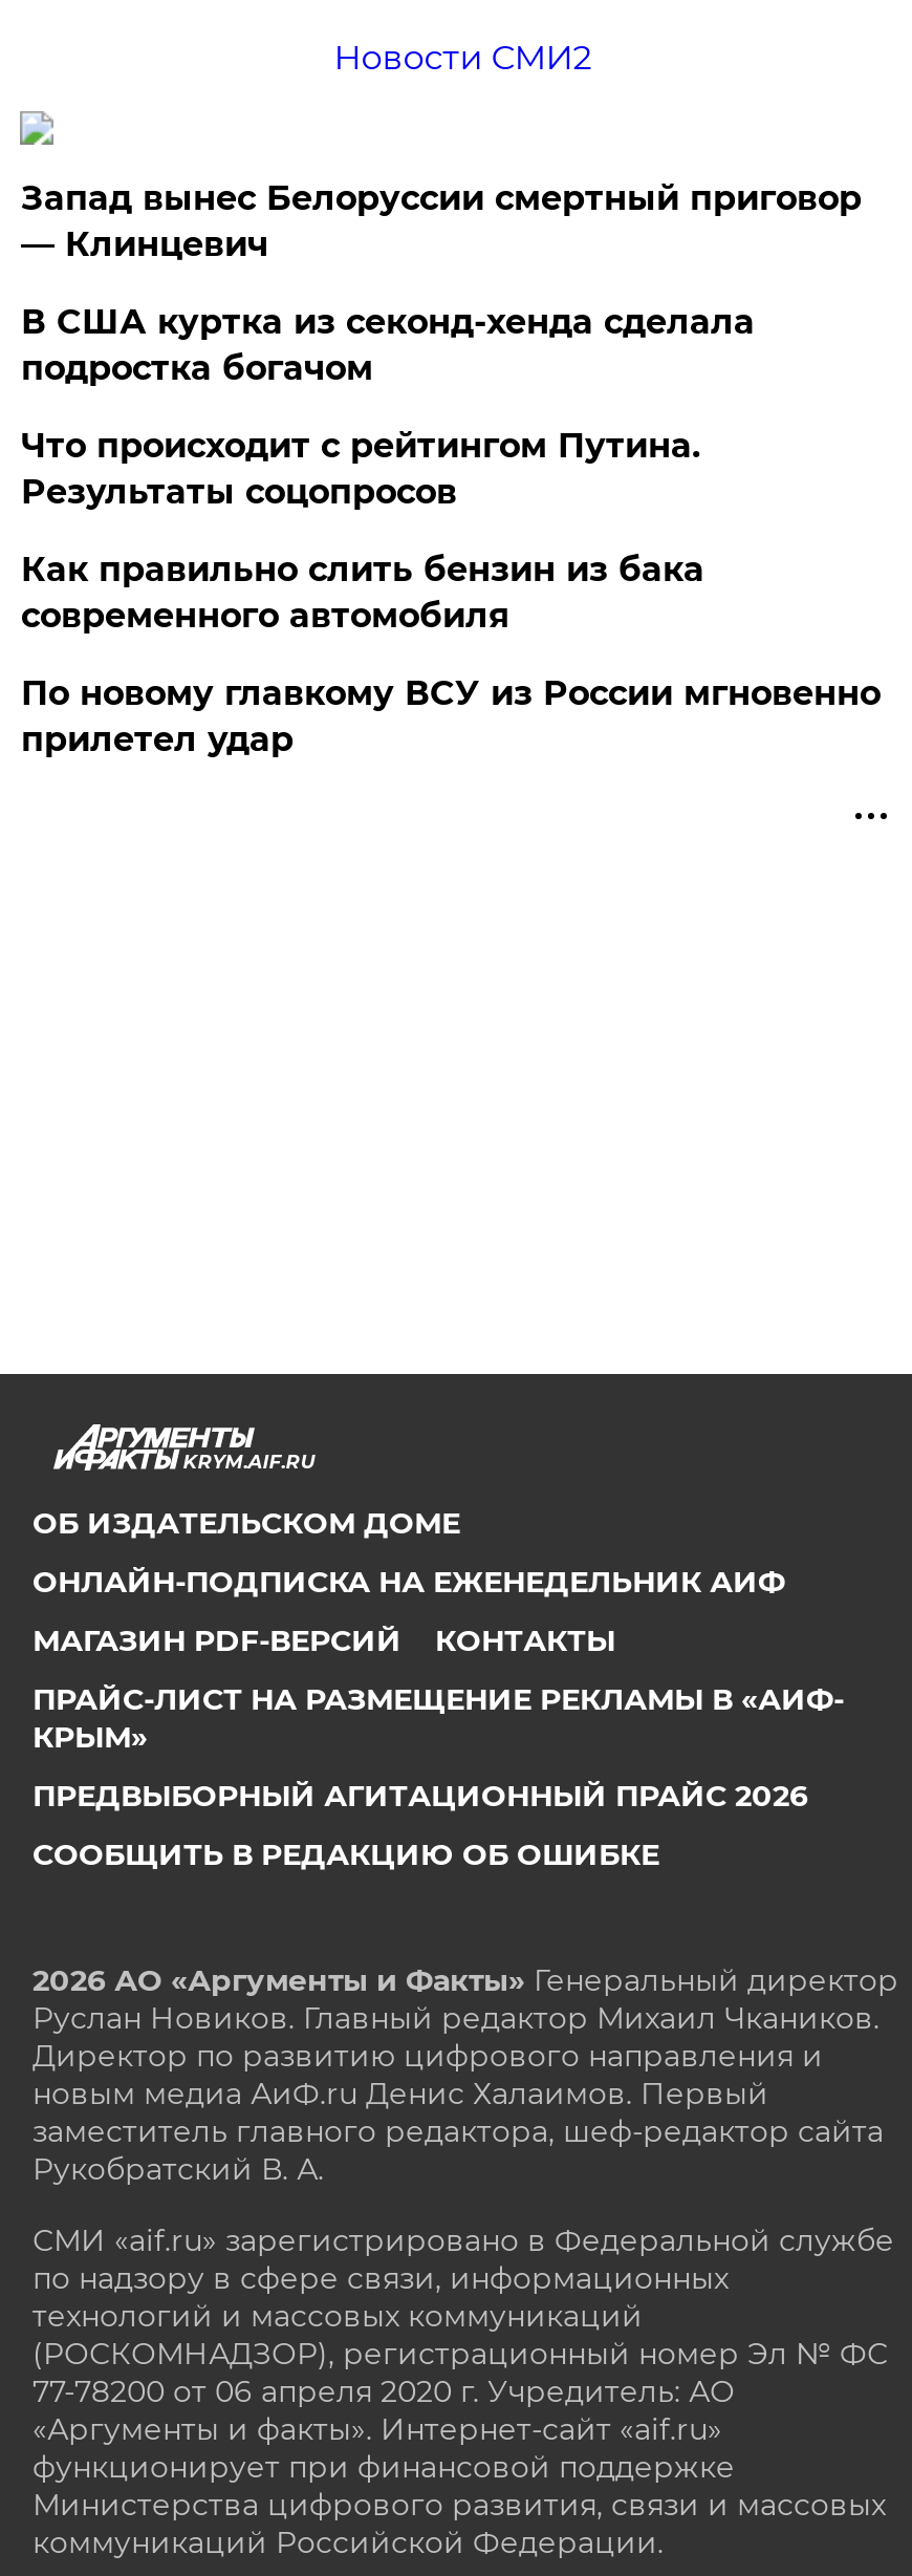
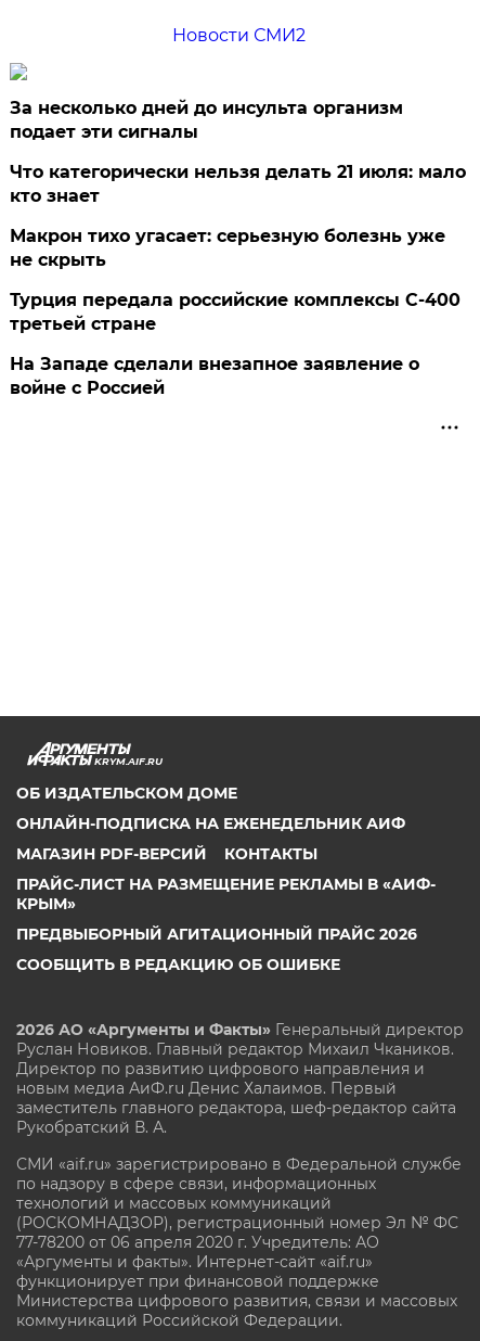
[21,178,861,264] Запад вынес Белоруссии смертный приговор | — Клинцевич -> [10,98,404,142] За несколько дней до инсульта организм | подает эти сигналы
[21,302,755,388] В США куртка из секонд-хенда сделала | подростка богачом -> [10,162,466,206] Что категорически нельзя делать 21 июля: мало | кто знает
[21,426,700,512] Что происходит с рейтингом Путина. | Результаты соцопросов -> [10,226,446,270] Макрон тихо угасает: серьезную болезнь уже | не скрыть
[21,550,704,636] Как правильно слить бензин из бака | современного автомобиля -> [10,290,461,334] Турция передала российские комплексы С-400 | третьей стране
[21,673,880,759] По новому главкому ВСУ из России мгновенно | прилетел удар -> [10,354,420,398] На Западе сделали внезапное заявление о | войне с Россией

